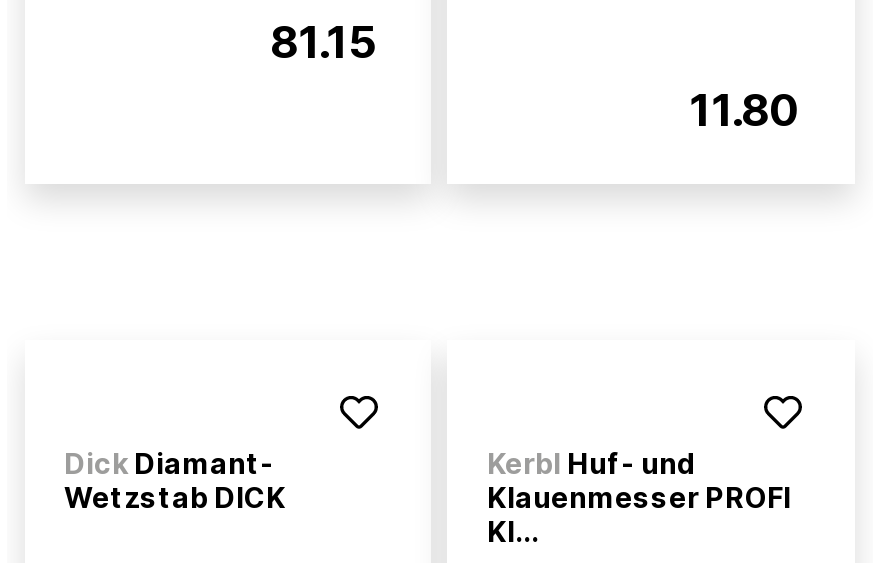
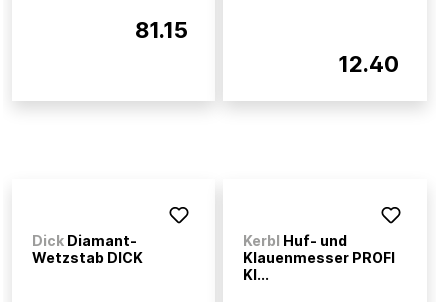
[689,84,799,136] 11.80 -> [338,51,399,77] 12.40

